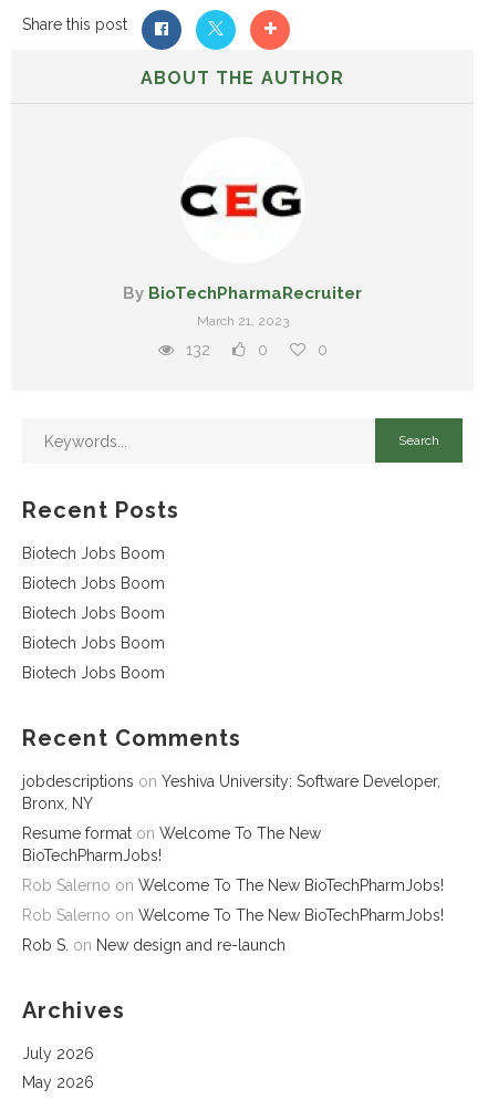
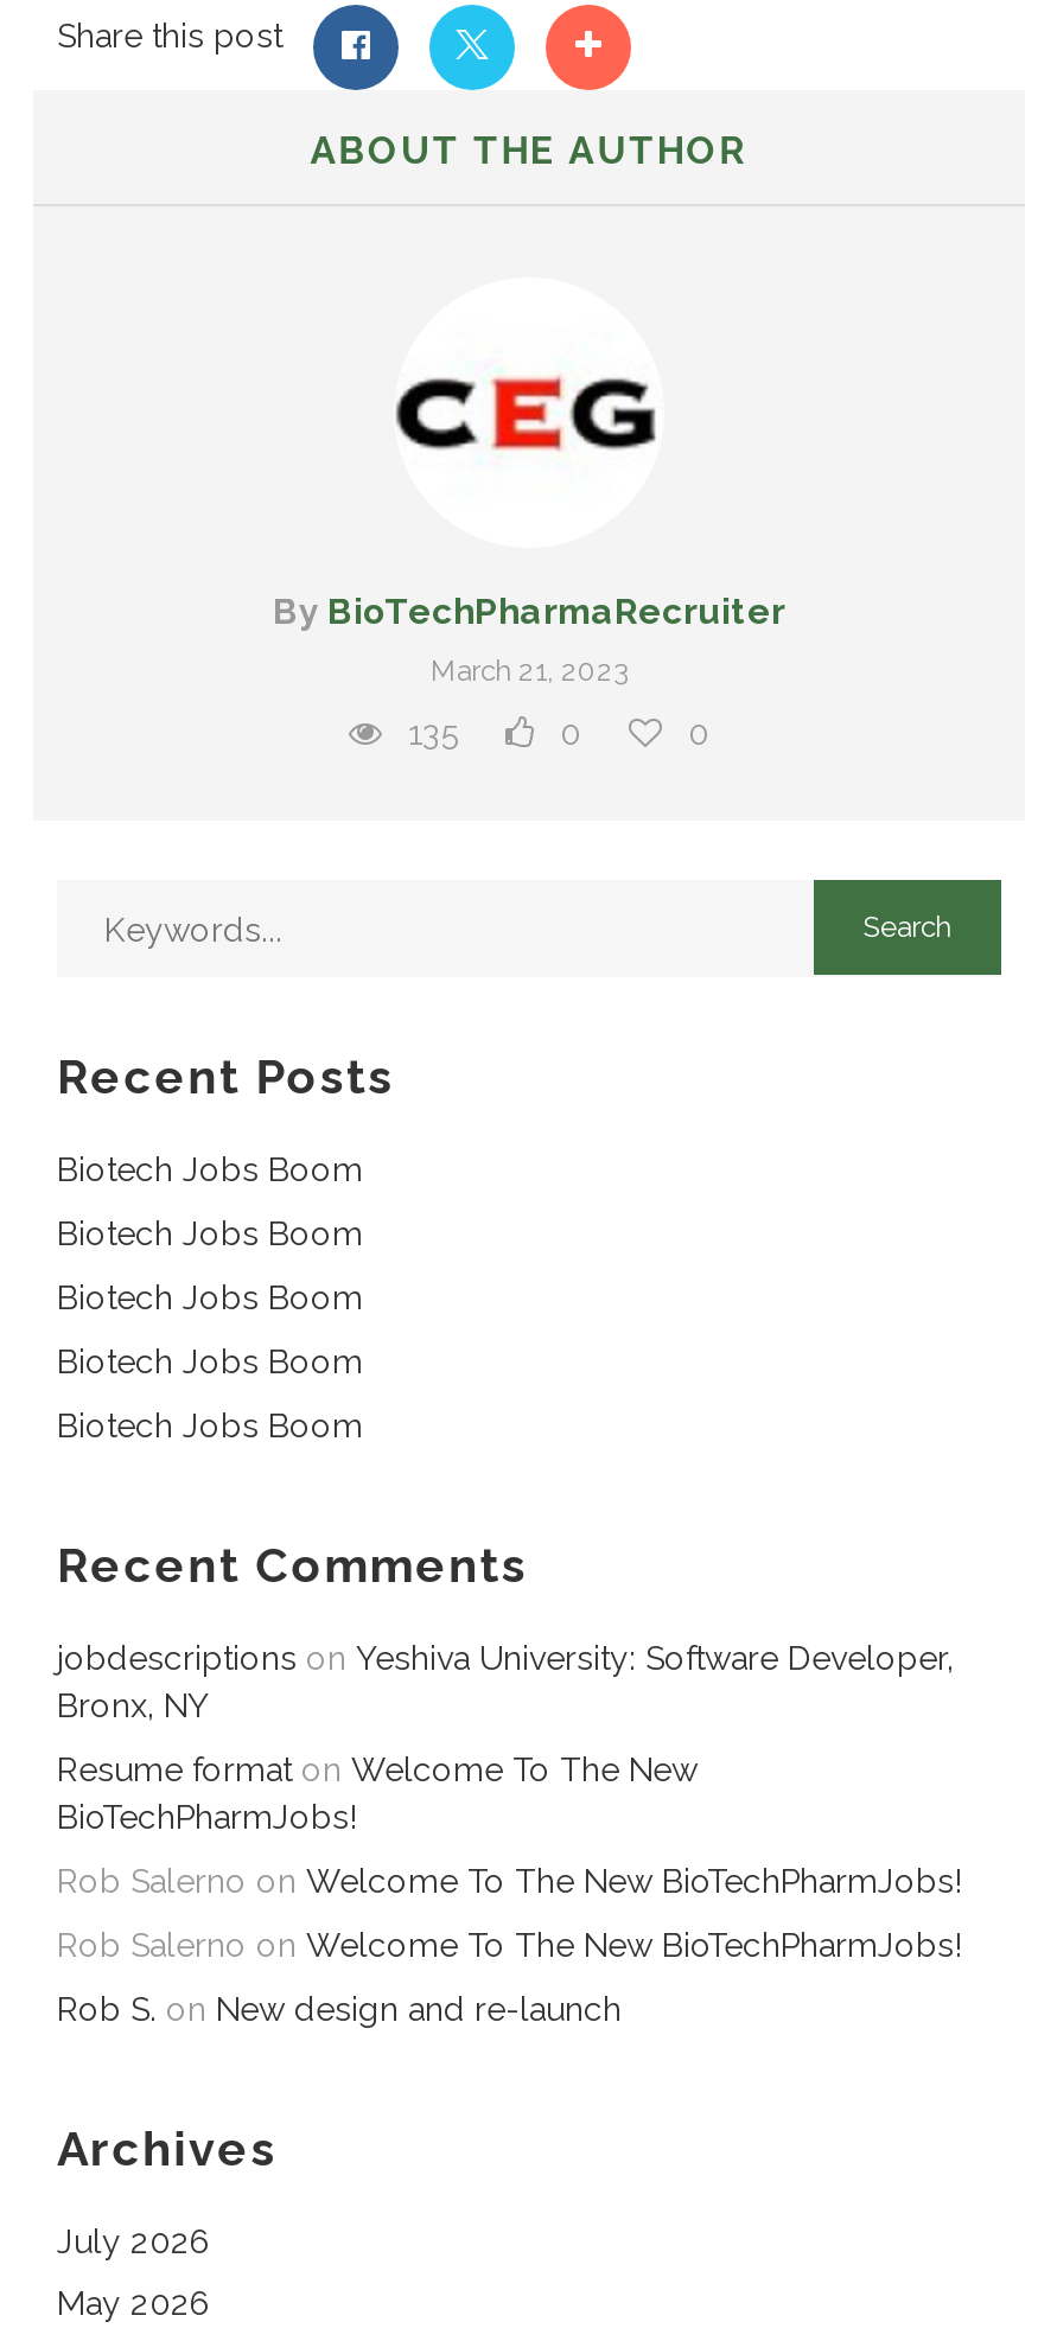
[181,341,210,359] 132 -> [399,714,458,752] 135

